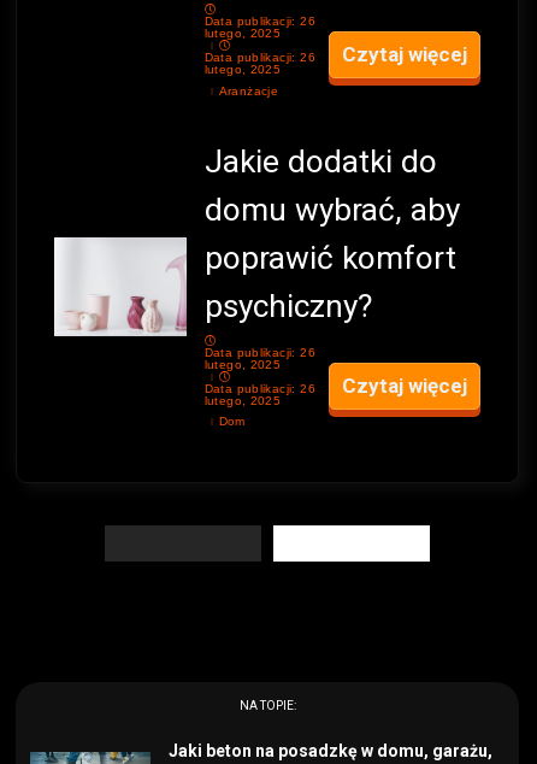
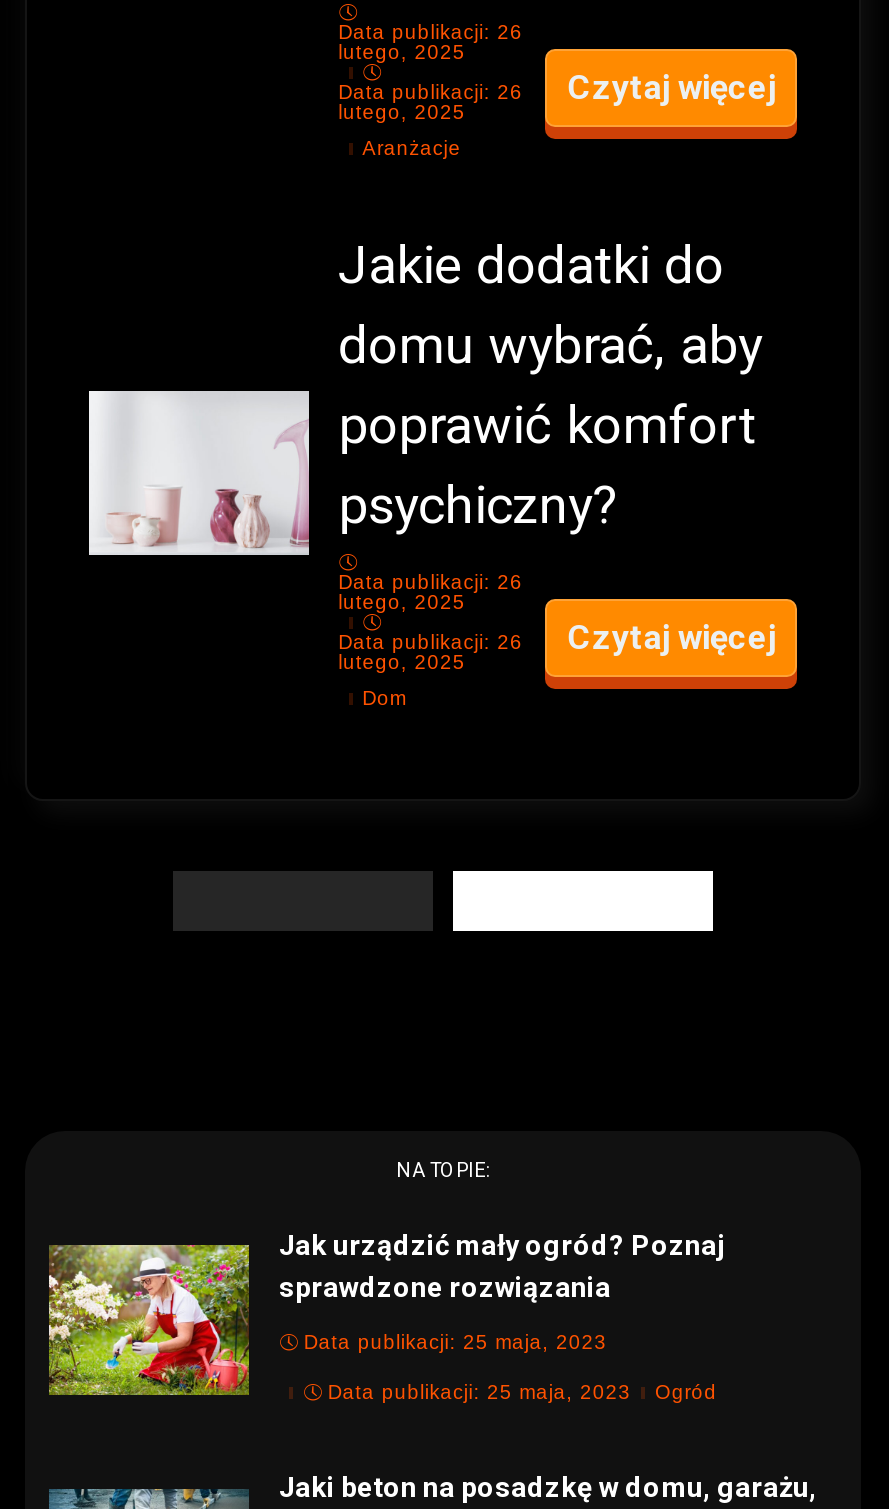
none -> [47,1228,725,1402] [image] | Jak urządzić mały ogród? Poznaj | sprawdzone rozwiązania | Data publikacji: 25 maja, 2023 | Data publikacji: 25 maja, 2023 | Ogród

